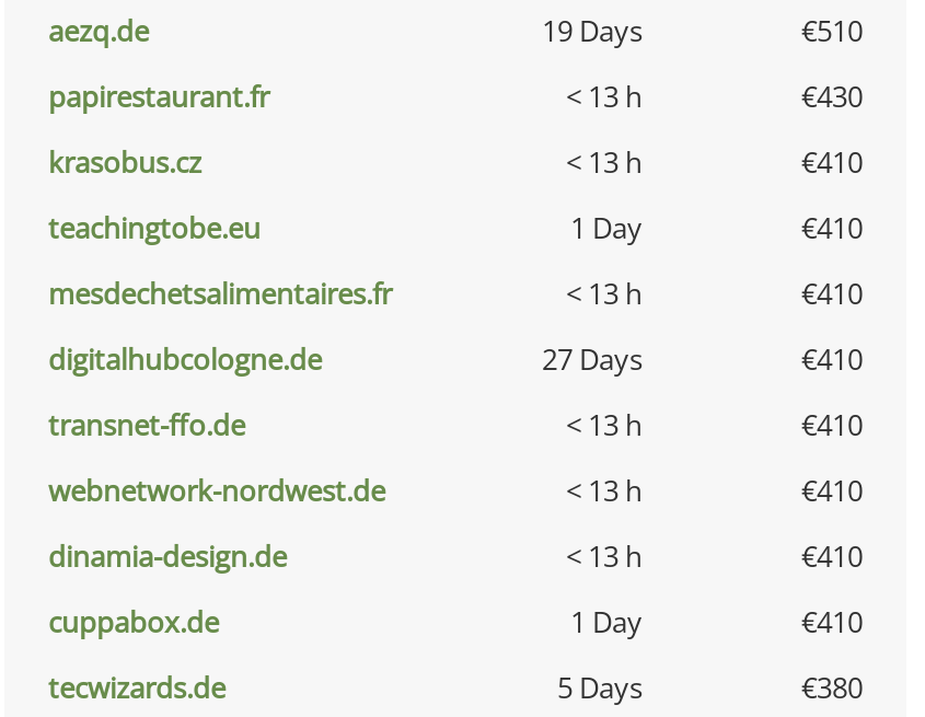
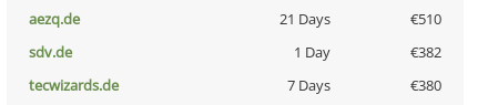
[542,11,643,50] 19 Days -> [279,9,330,29] 21 Days
[48,77,863,247] papirestaurant.fr | < 13 h | €430 | krasobus.cz | < 13 h | €410 | teachingtobe.eu -> [29,42,72,62] sdv.de
[48,208,863,641] €410 | mesdechetsalimentaires.fr | < 13 h | €410 | digitalhubcologne.de | 27 Days | €410 | transnet-ffo.de | < 13 h | €410 | webnetwork-nordwest.de | < 13 h | €410 | dinamia-design.de | < 13 h | €410 | cuppabox.de | 1 Day | €410 -> [410,42,441,62] €382
[557,668,643,707] 5 Days -> [287,75,330,95] 7 Days

